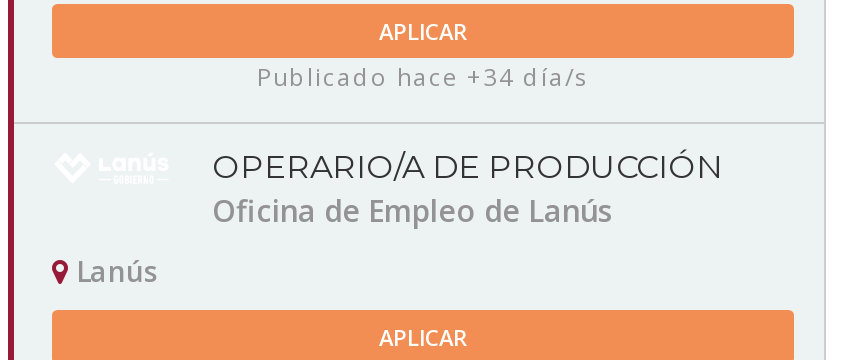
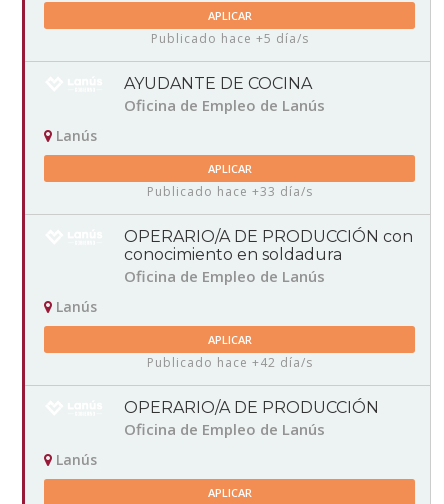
[257,61,589,95] Publicado hace +34 día/s -> [52,30,413,371] Publicado hace +5 día/s | AYUDANTE DE COCINA | Oficina de Empleo de Lanús | Lanús | APLICAR | Publicado hace +33 día/s | OPERARIO/A DE PRODUCCIÓN con | conocimiento en soldadura | Oficina de Empleo de Lanús | Lanús | APLICAR | Publicado hace +42 día/s

